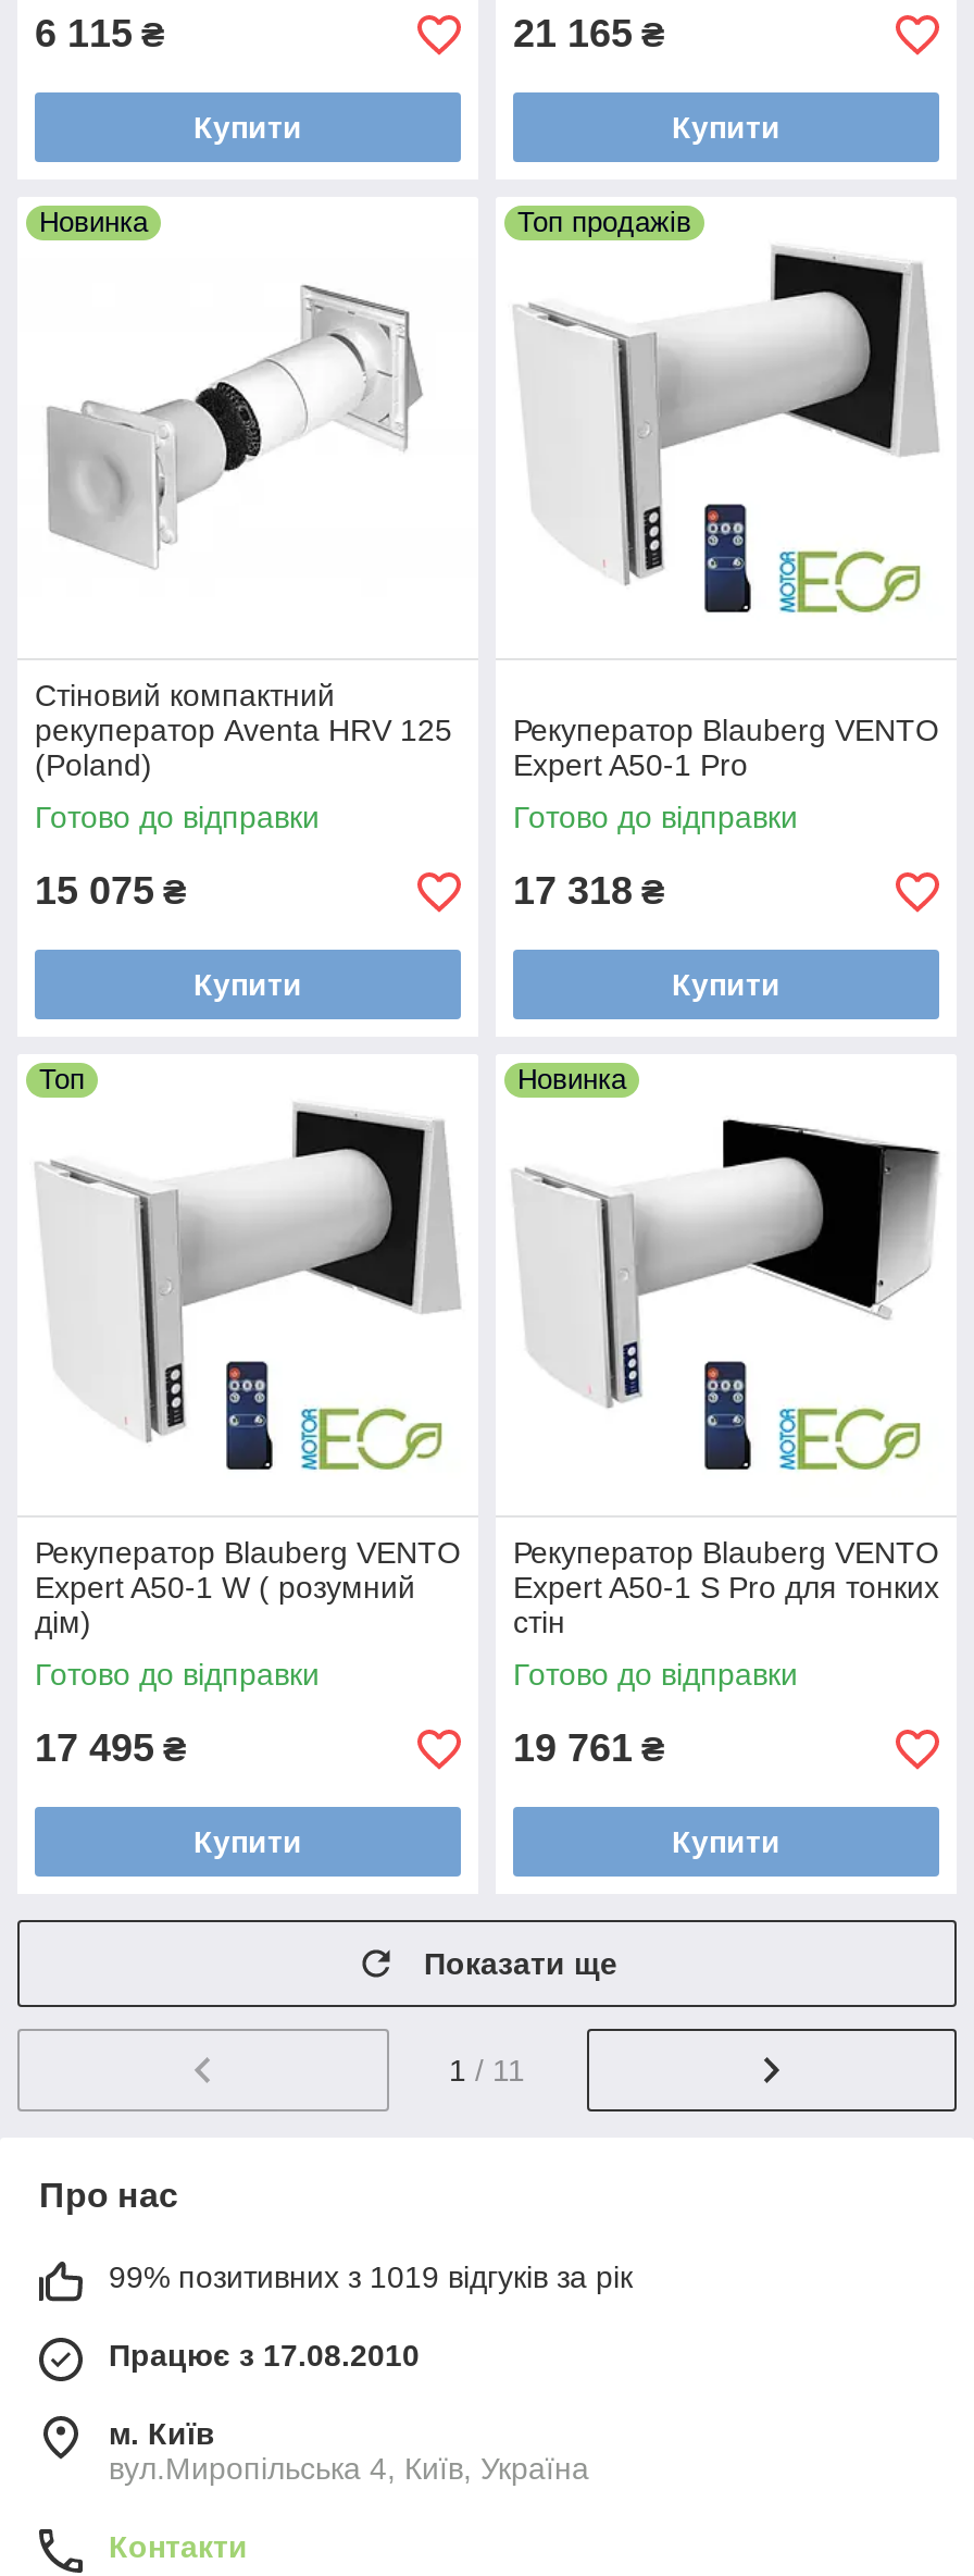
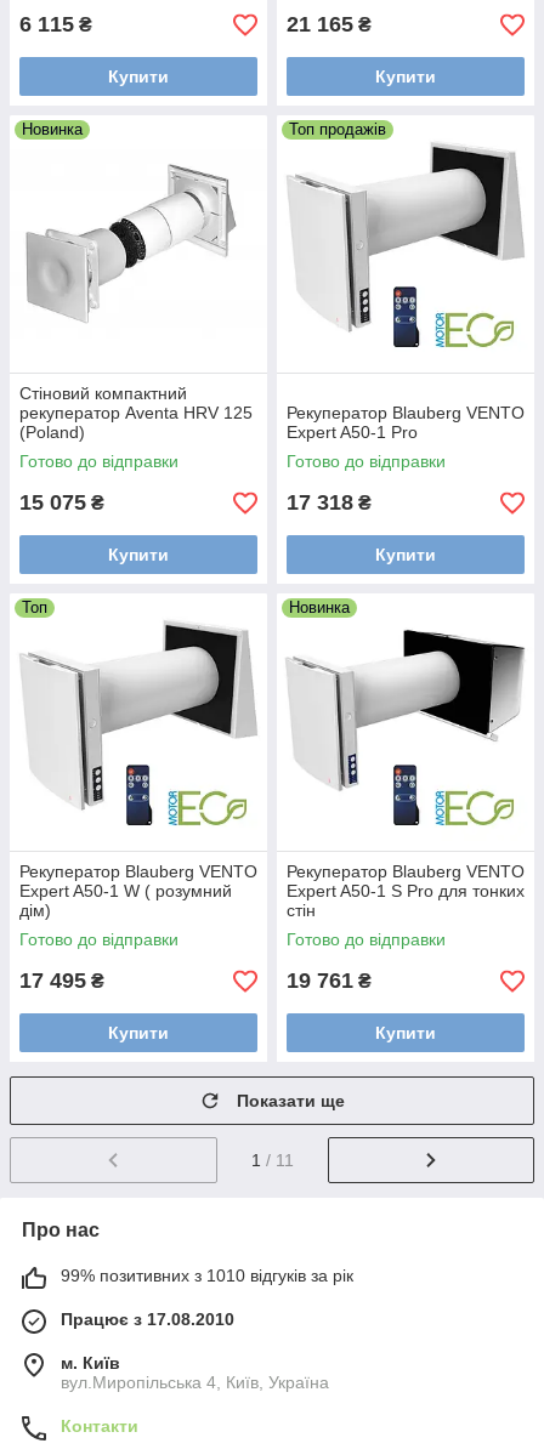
[109,2260,633,2295] 99% позитивних з 1019 відгуків за рік -> [61,1266,353,1285] 99% позитивних з 1010 відгуків за рік

